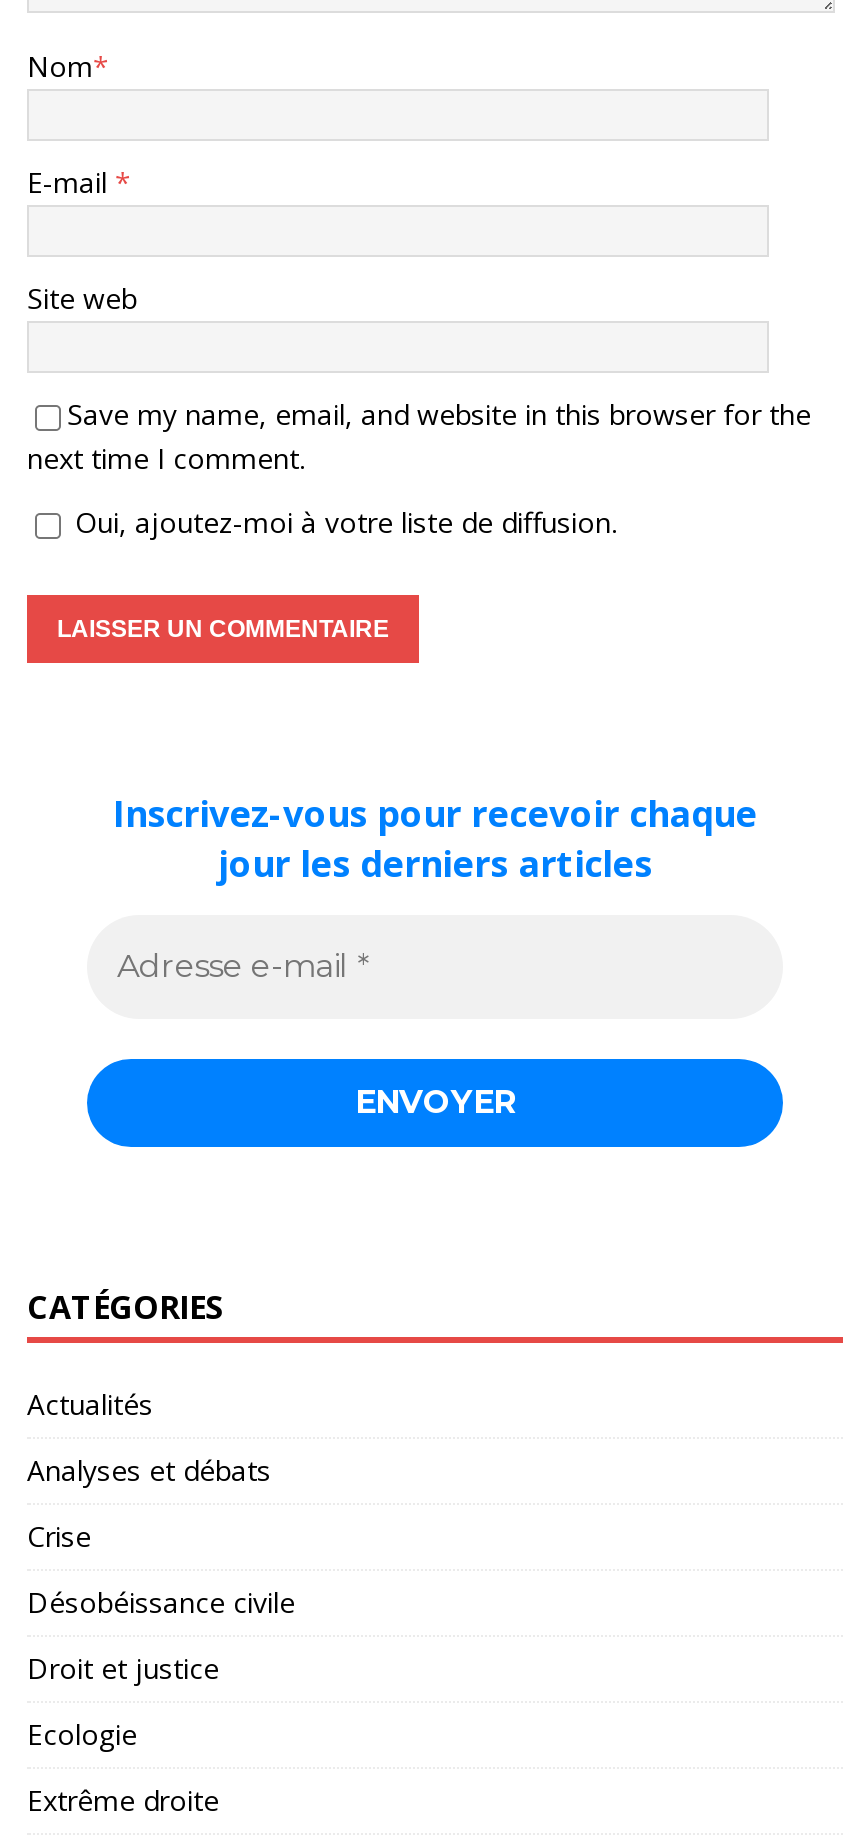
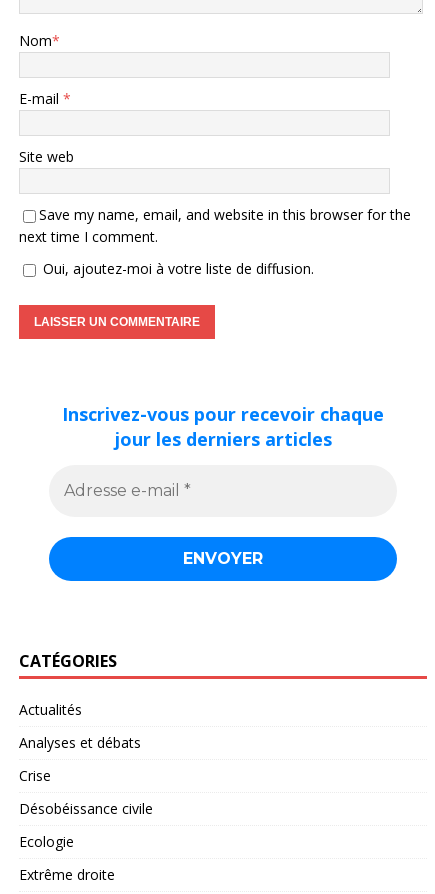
[27,1648,219,1686] Droit et justice -> none

